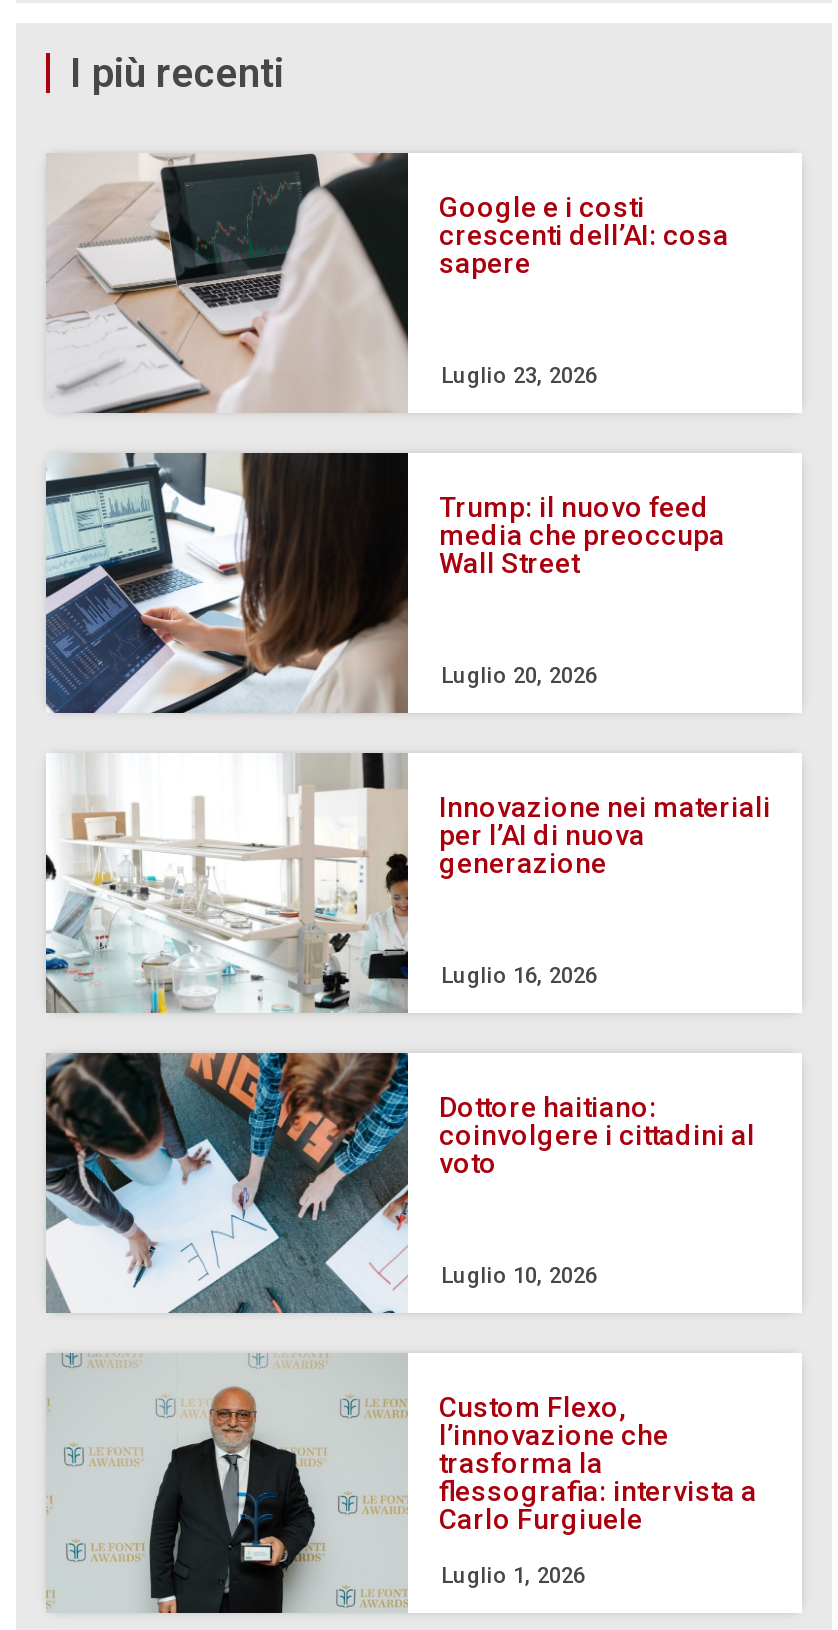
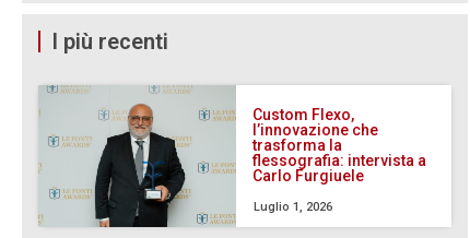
[50,151,729,415] [image] | Google e i costi | crescenti dell’AI: cosa | sapere -> none
[441,363,597,389] Luglio 23, 2026 -> none
[44,451,725,715] [image] | Trump: il nuovo feed | media che preoccupa | Wall Street -> none
[441,663,597,689] Luglio 20, 2026 -> none
[44,751,771,1015] [image] | Innovazione nei materiali | per l’AI di nuova | generazione -> none
[441,963,597,989] Luglio 16, 2026 -> none
[44,1051,755,1315] [image] | Dottore haitiano: | coinvolgere i cittadini al | voto -> none
[441,1263,597,1289] Luglio 10, 2026 -> none

